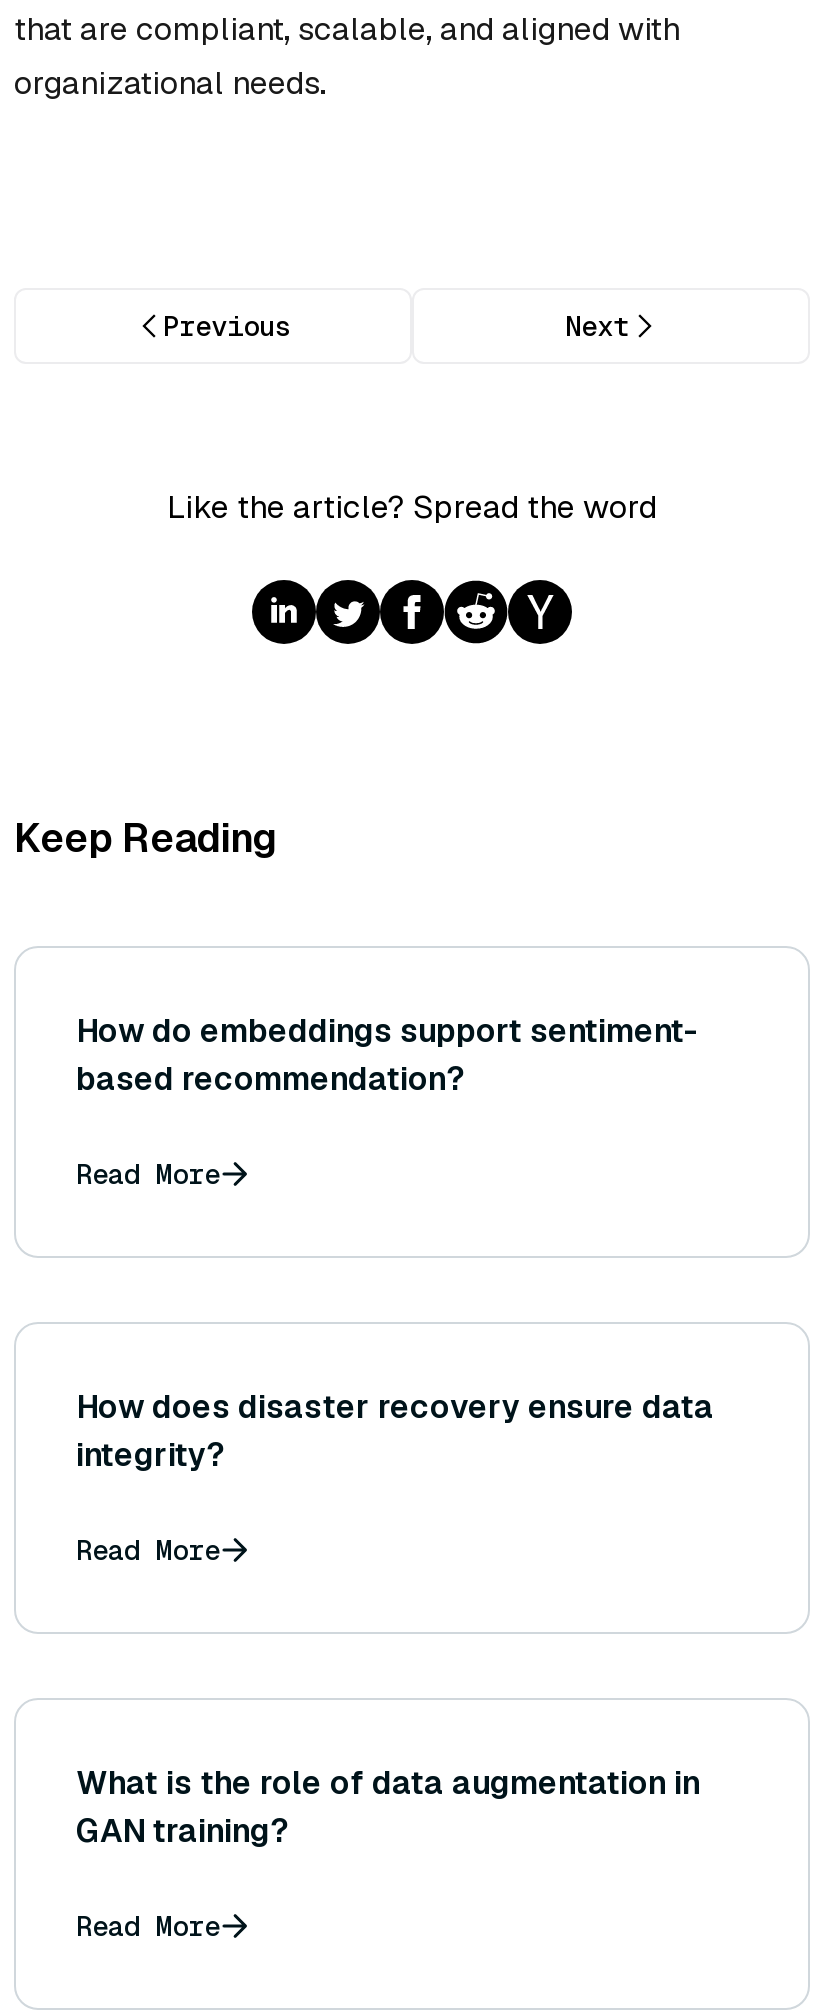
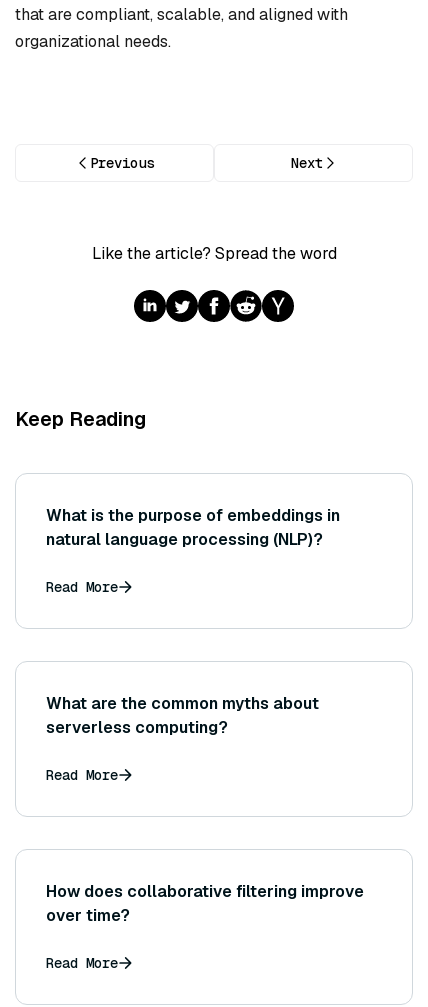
[76,1010,698,1100] How do embeddings support sentiment- | based recommendation? -> [46,505,340,550] What is the purpose of embeddings in | natural language processing (NLP)?
[76,1386,714,1476] How does disaster recovery ensure data | integrity? -> [46,693,319,738] What are the common myths about | serverless computing?
[76,1762,700,1852] What is the role of data augmentation in | GAN training? -> [46,881,364,926] How does collaborative filtering improve | over time?

